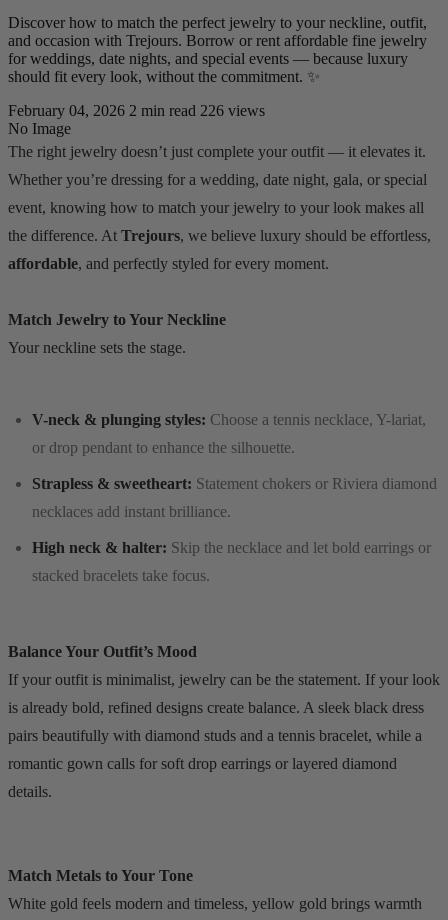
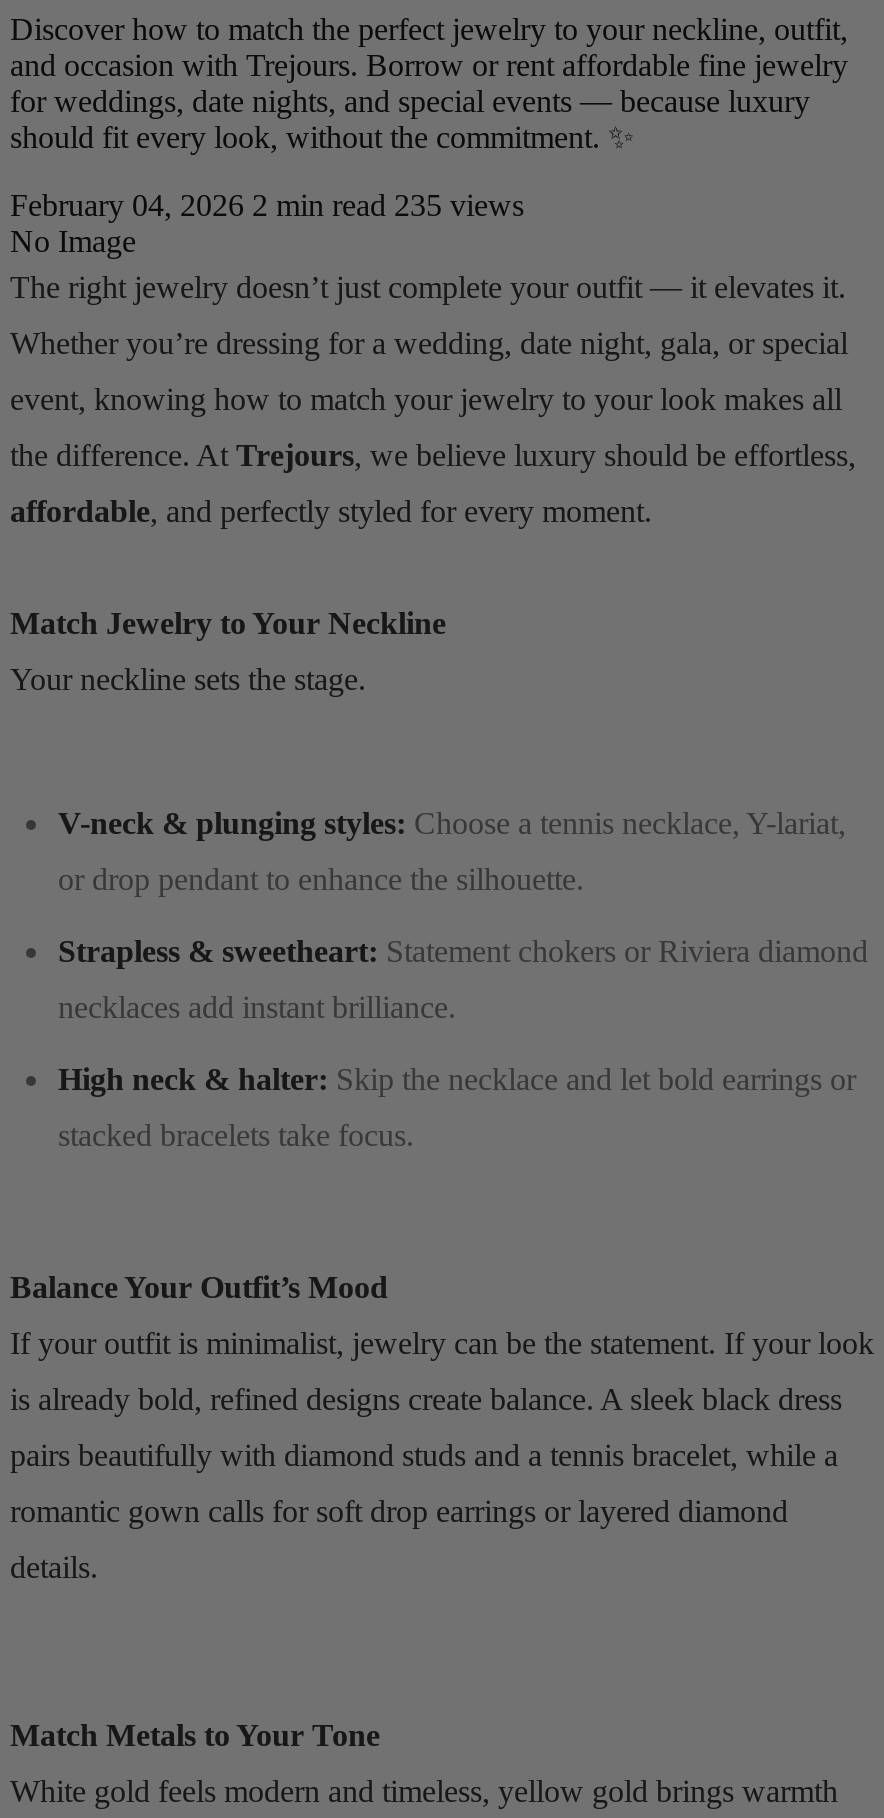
[8,102,265,119] February 04, 2026 2 min read 226 views -> [10,188,524,222] February 04, 2026 2 min read 235 views

